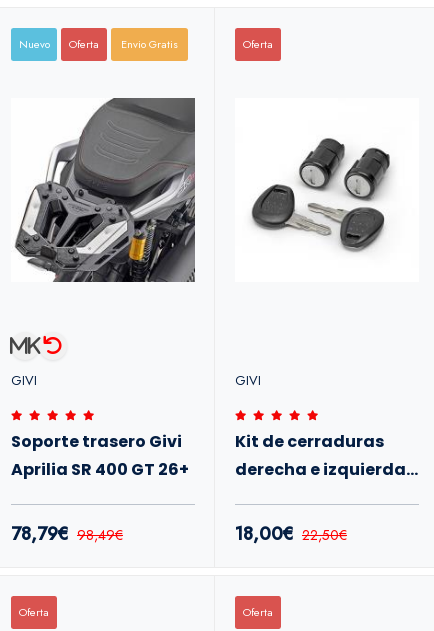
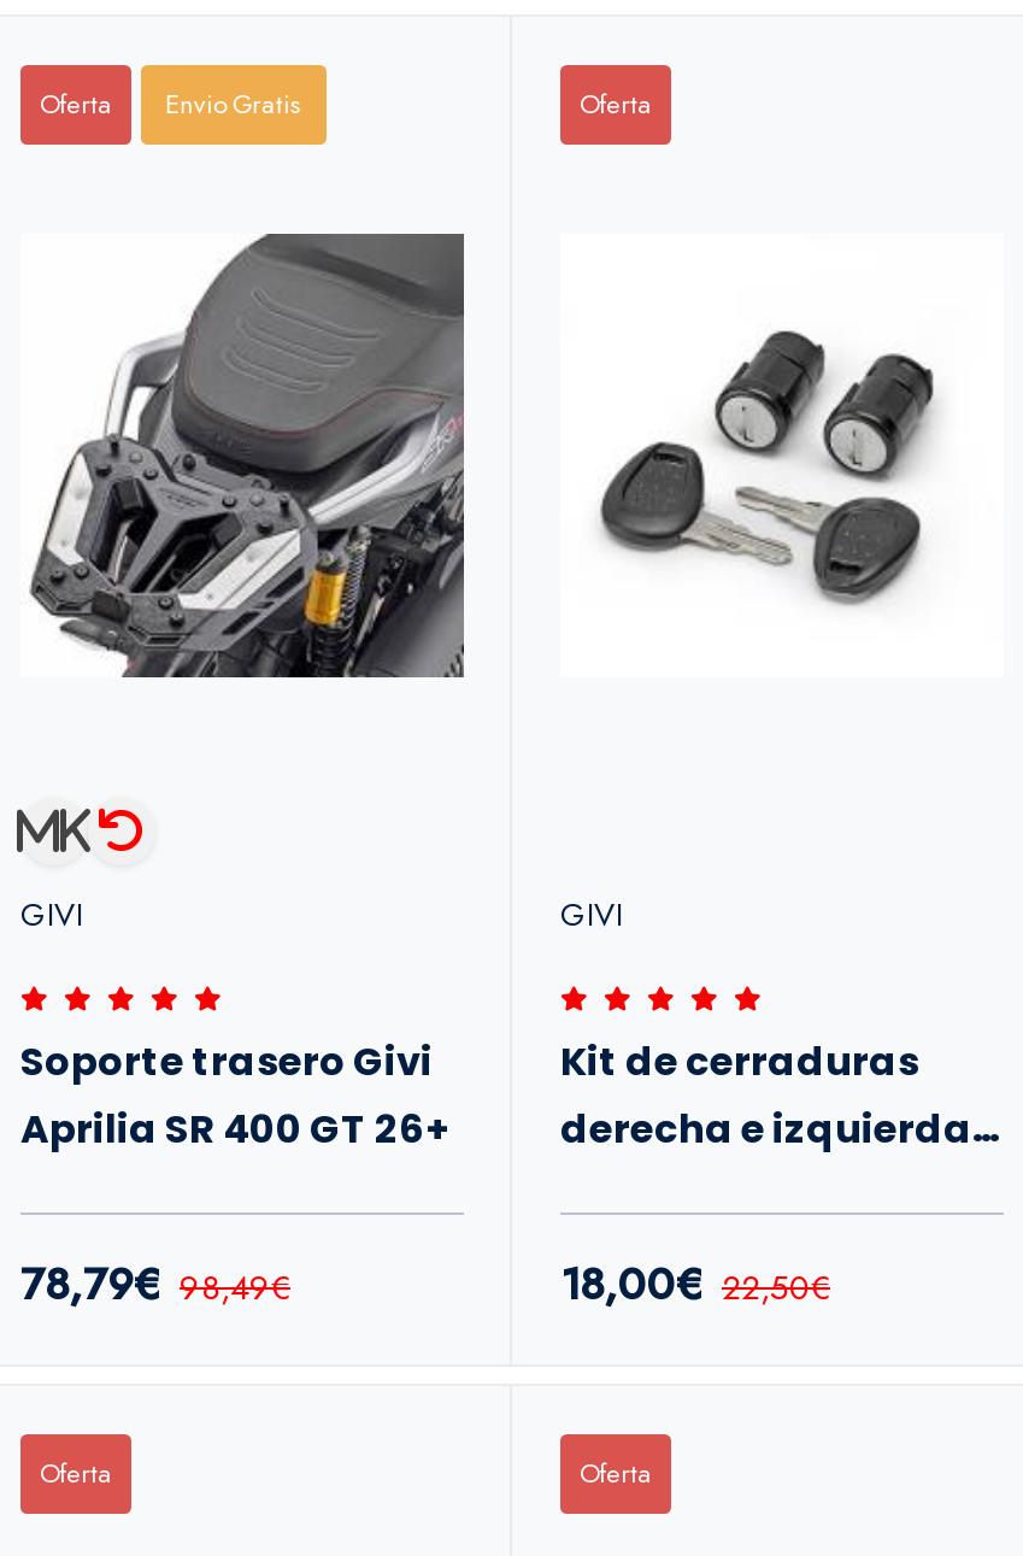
[18,36,49,52] Nuevo -> none

